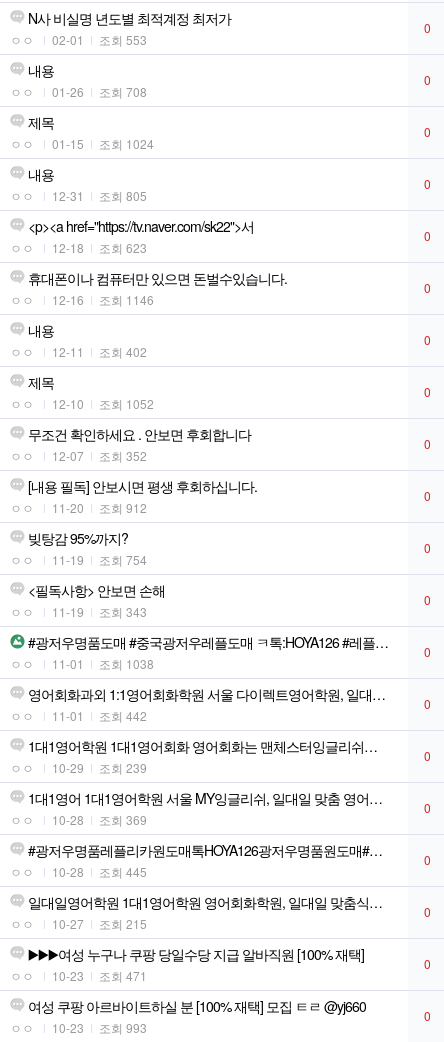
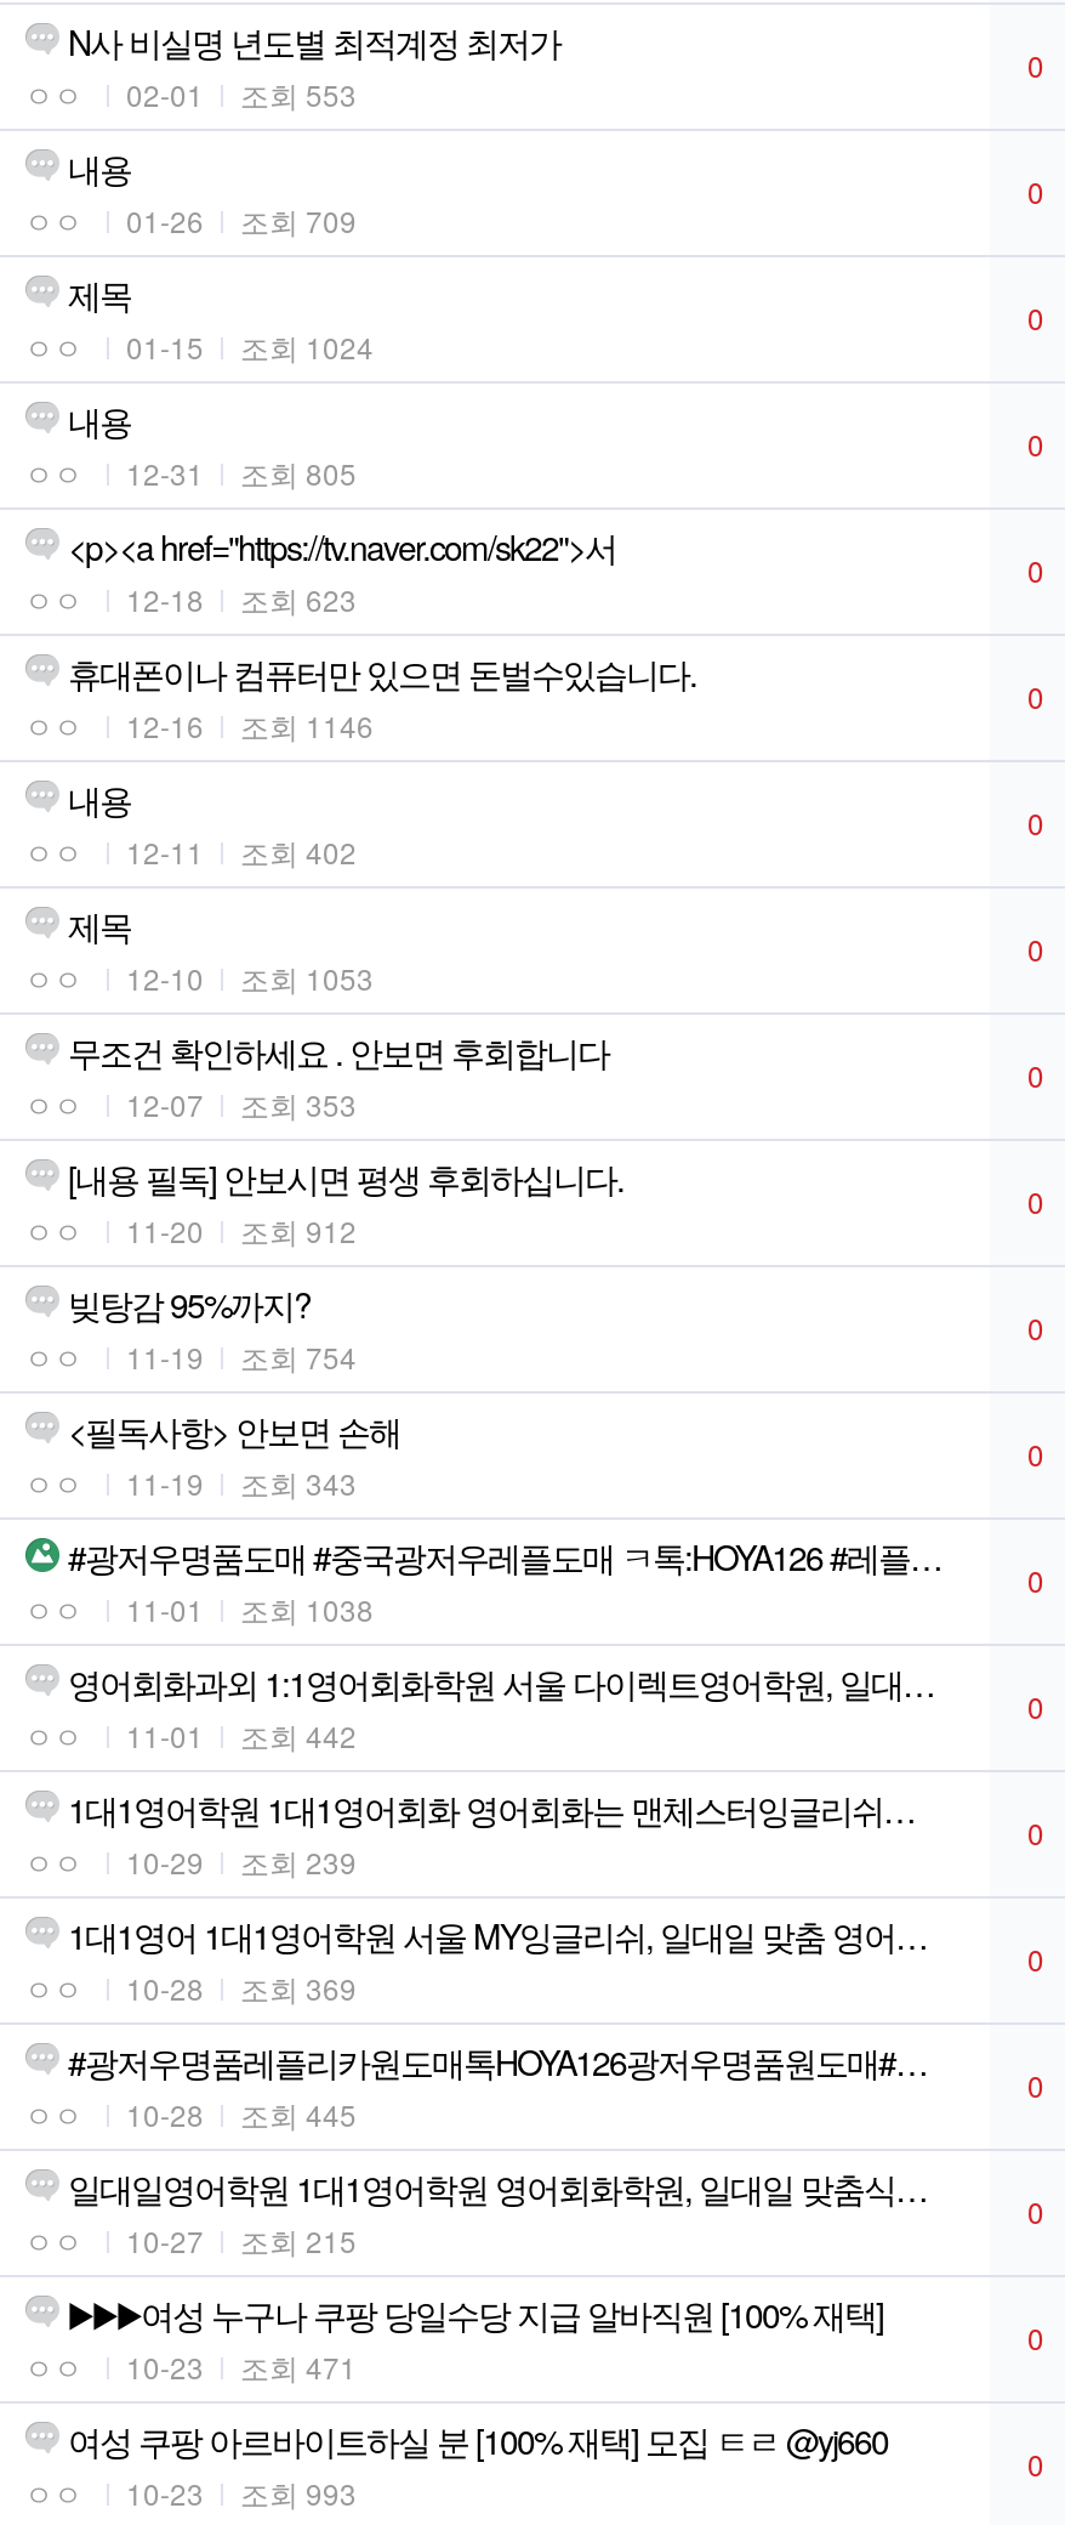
[99,83,147,100] 조회 708 -> [240,200,357,241] 조회 709
[99,395,154,412] 조회 1052 -> [240,957,374,998] 조회 1053
[99,447,147,464] 조회 352 -> [240,1083,357,1125] 조회 353

